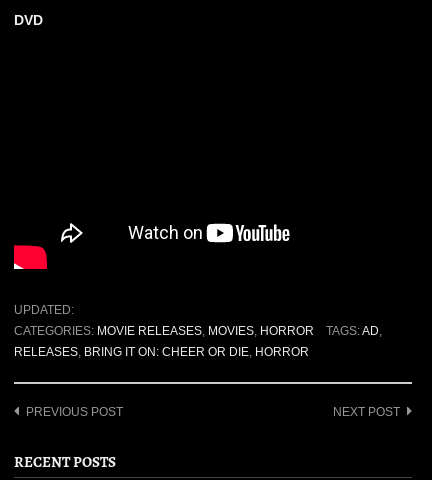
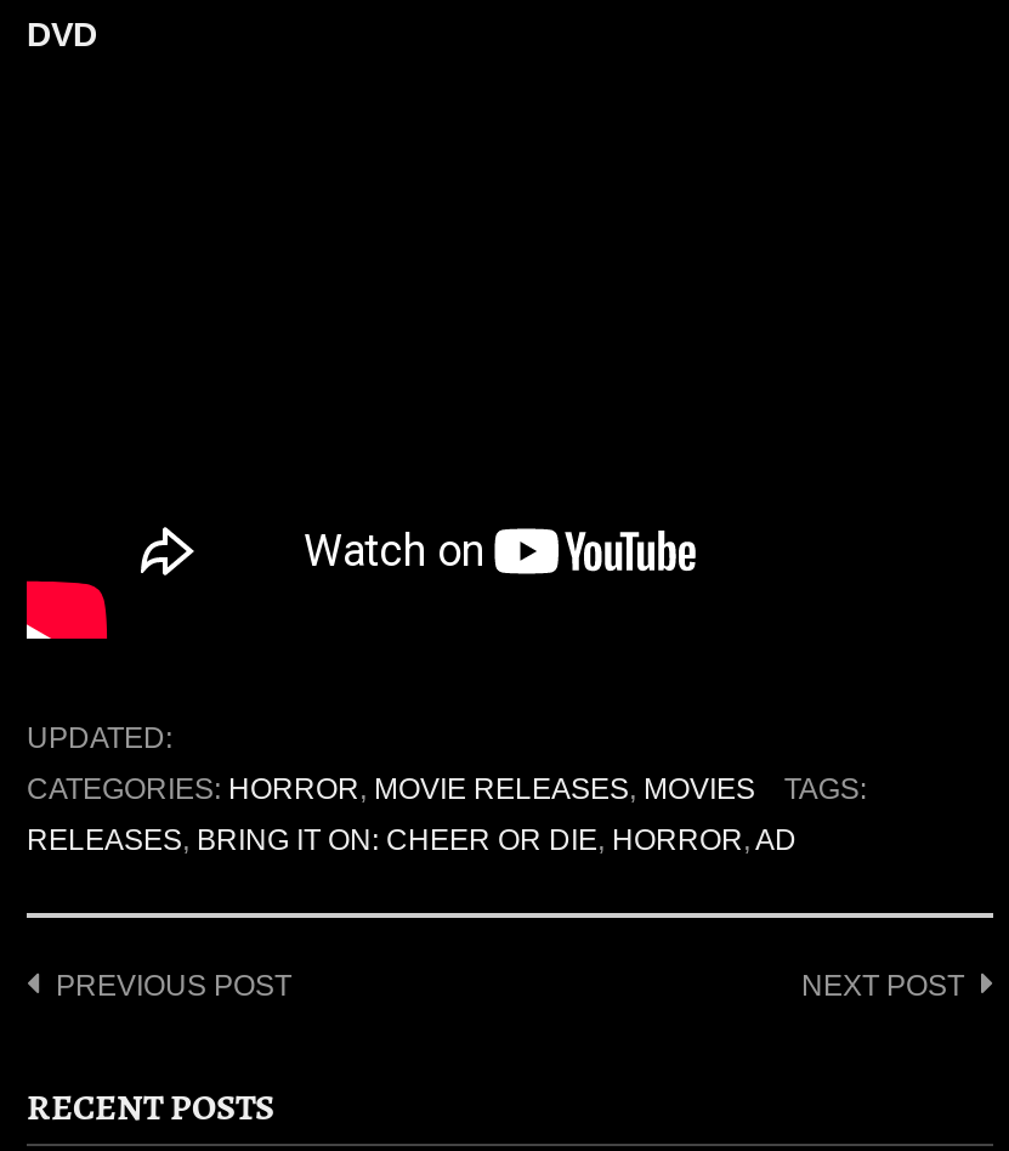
[14,323,382,337] CATEGORIES: MOVIE RELEASES, MOVIES, HORROR | TAGS: AD, -> [27,771,867,805] CATEGORIES: HORROR, MOVIE RELEASES, MOVIES | TAGS:
[14,344,309,358] RELEASES, BRING IT ON: CHEER OR DIE, HORROR -> [27,822,797,856] RELEASES, BRING IT ON: CHEER OR DIE, HORROR, AD

